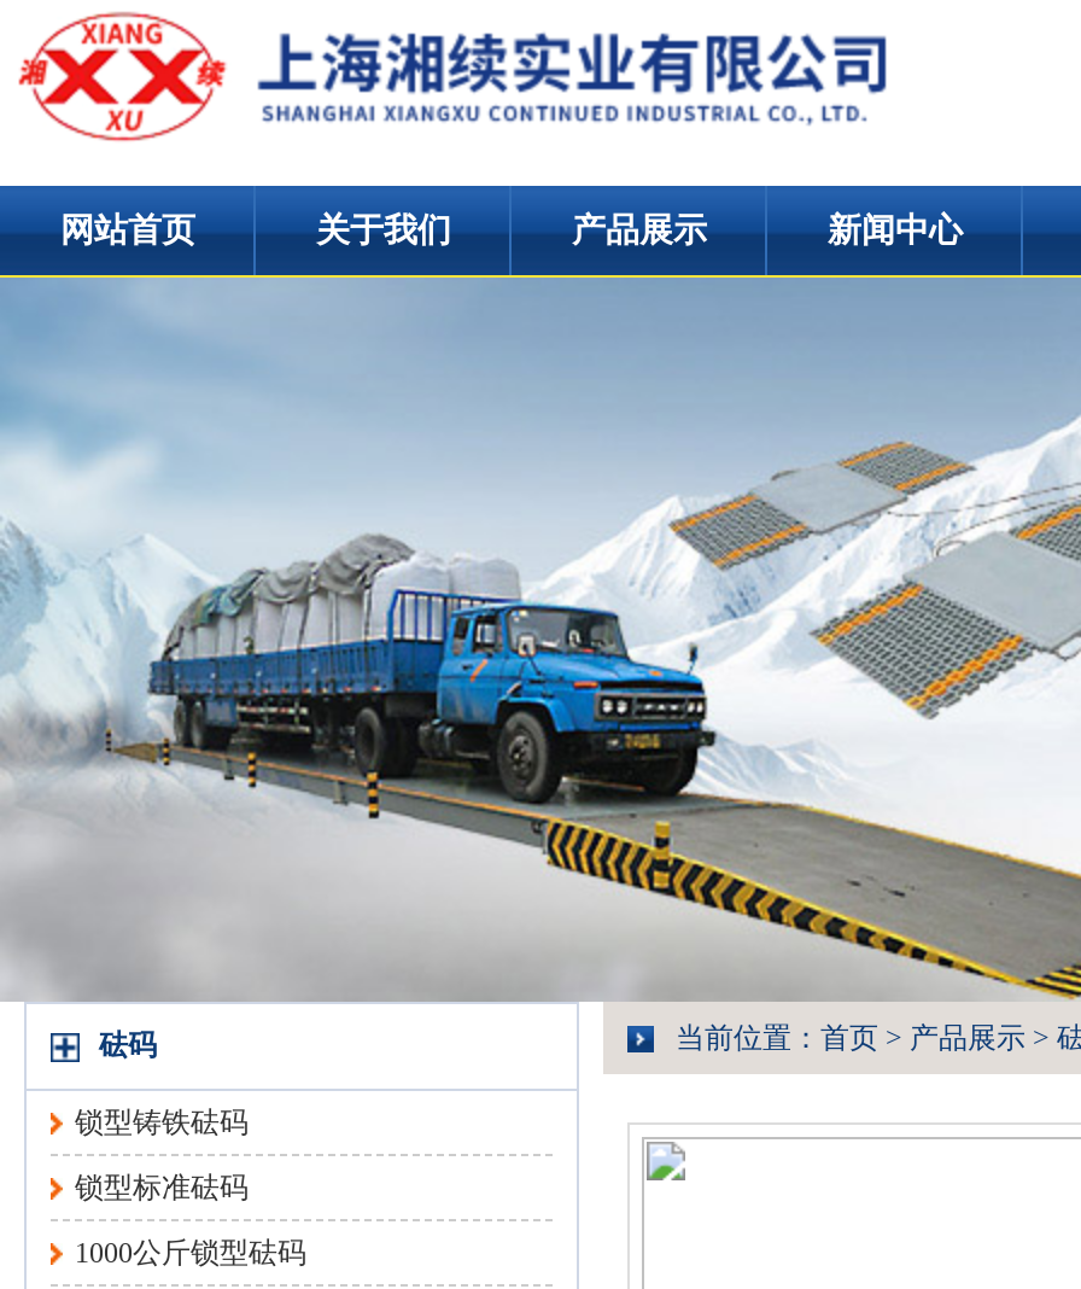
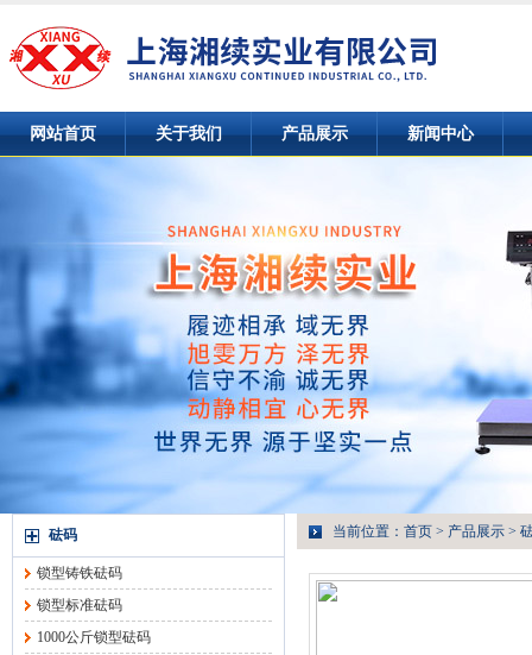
[7,275,1074,1002] [image] -> [4,157,528,514] [image]

